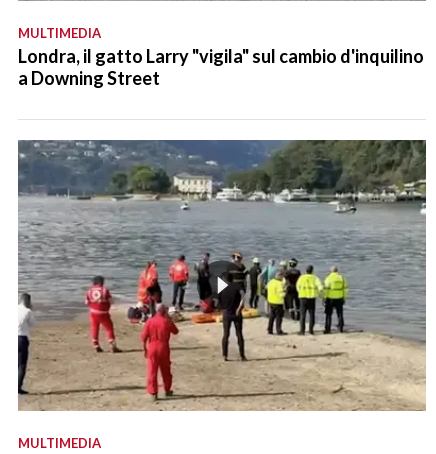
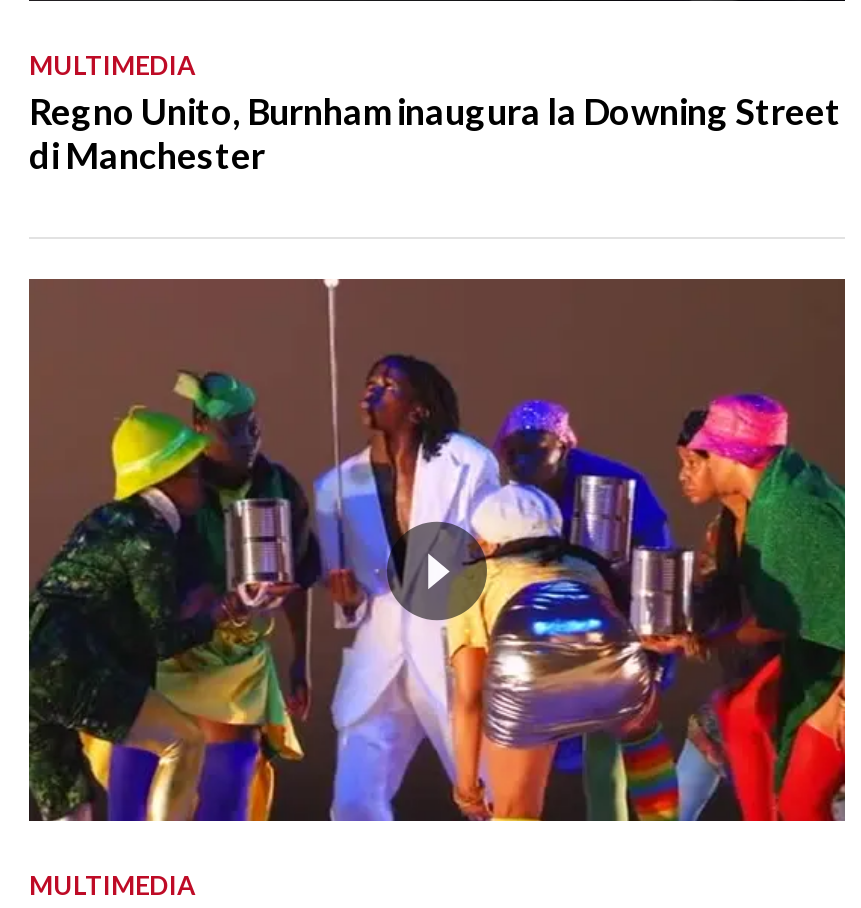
[18,45,424,89] Londra, il gatto Larry "vigila" sul cambio d'inquilino | a Downing Street -> [29,90,841,178] Regno Unito, Burnham inaugura la Downing Street | di Manchester
[18,139,426,411] [image] -> [27,278,847,822] [image]

